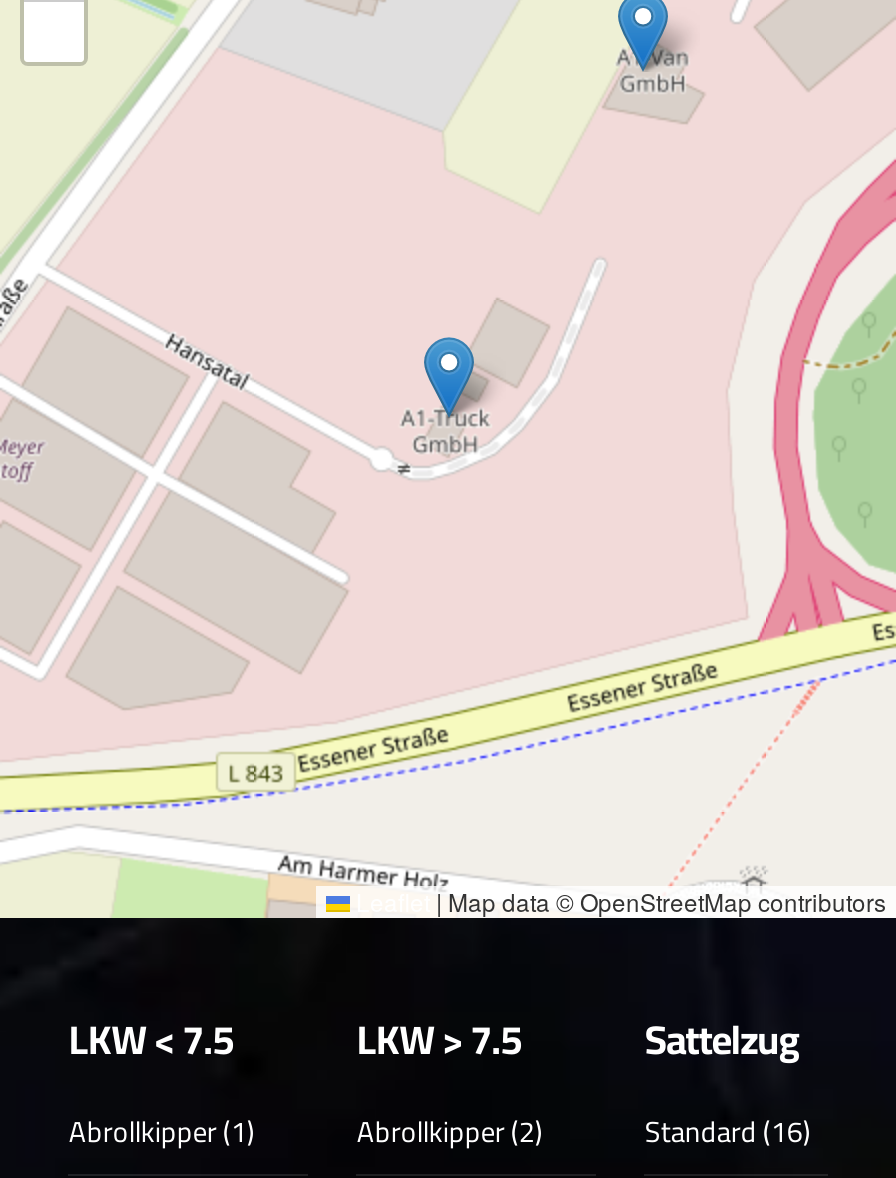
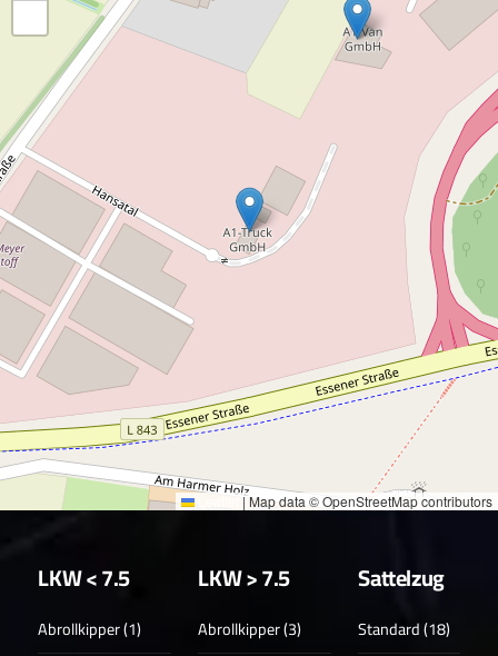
[357,1103,543,1157] Abrollkipper (2) -> [198,613,302,643] Abrollkipper (3)
[645,1103,811,1157] Standard (16) -> [358,613,451,643] Standard (18)

